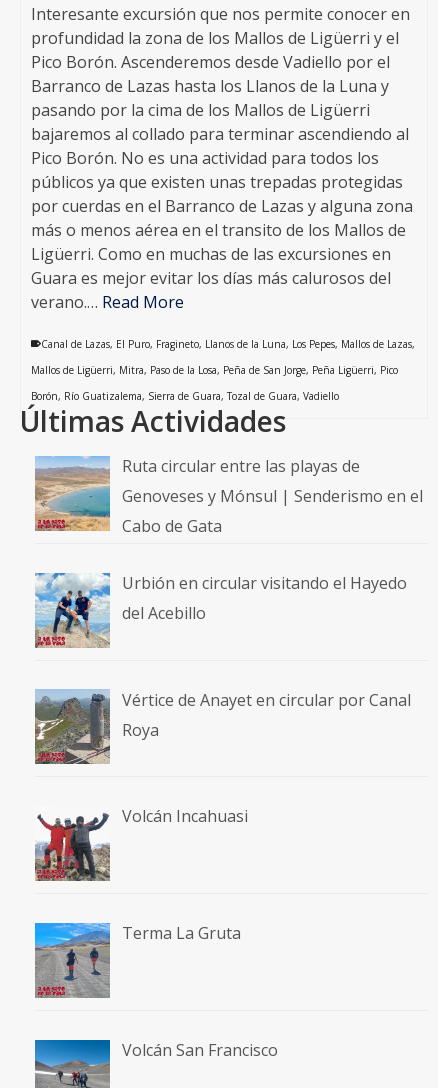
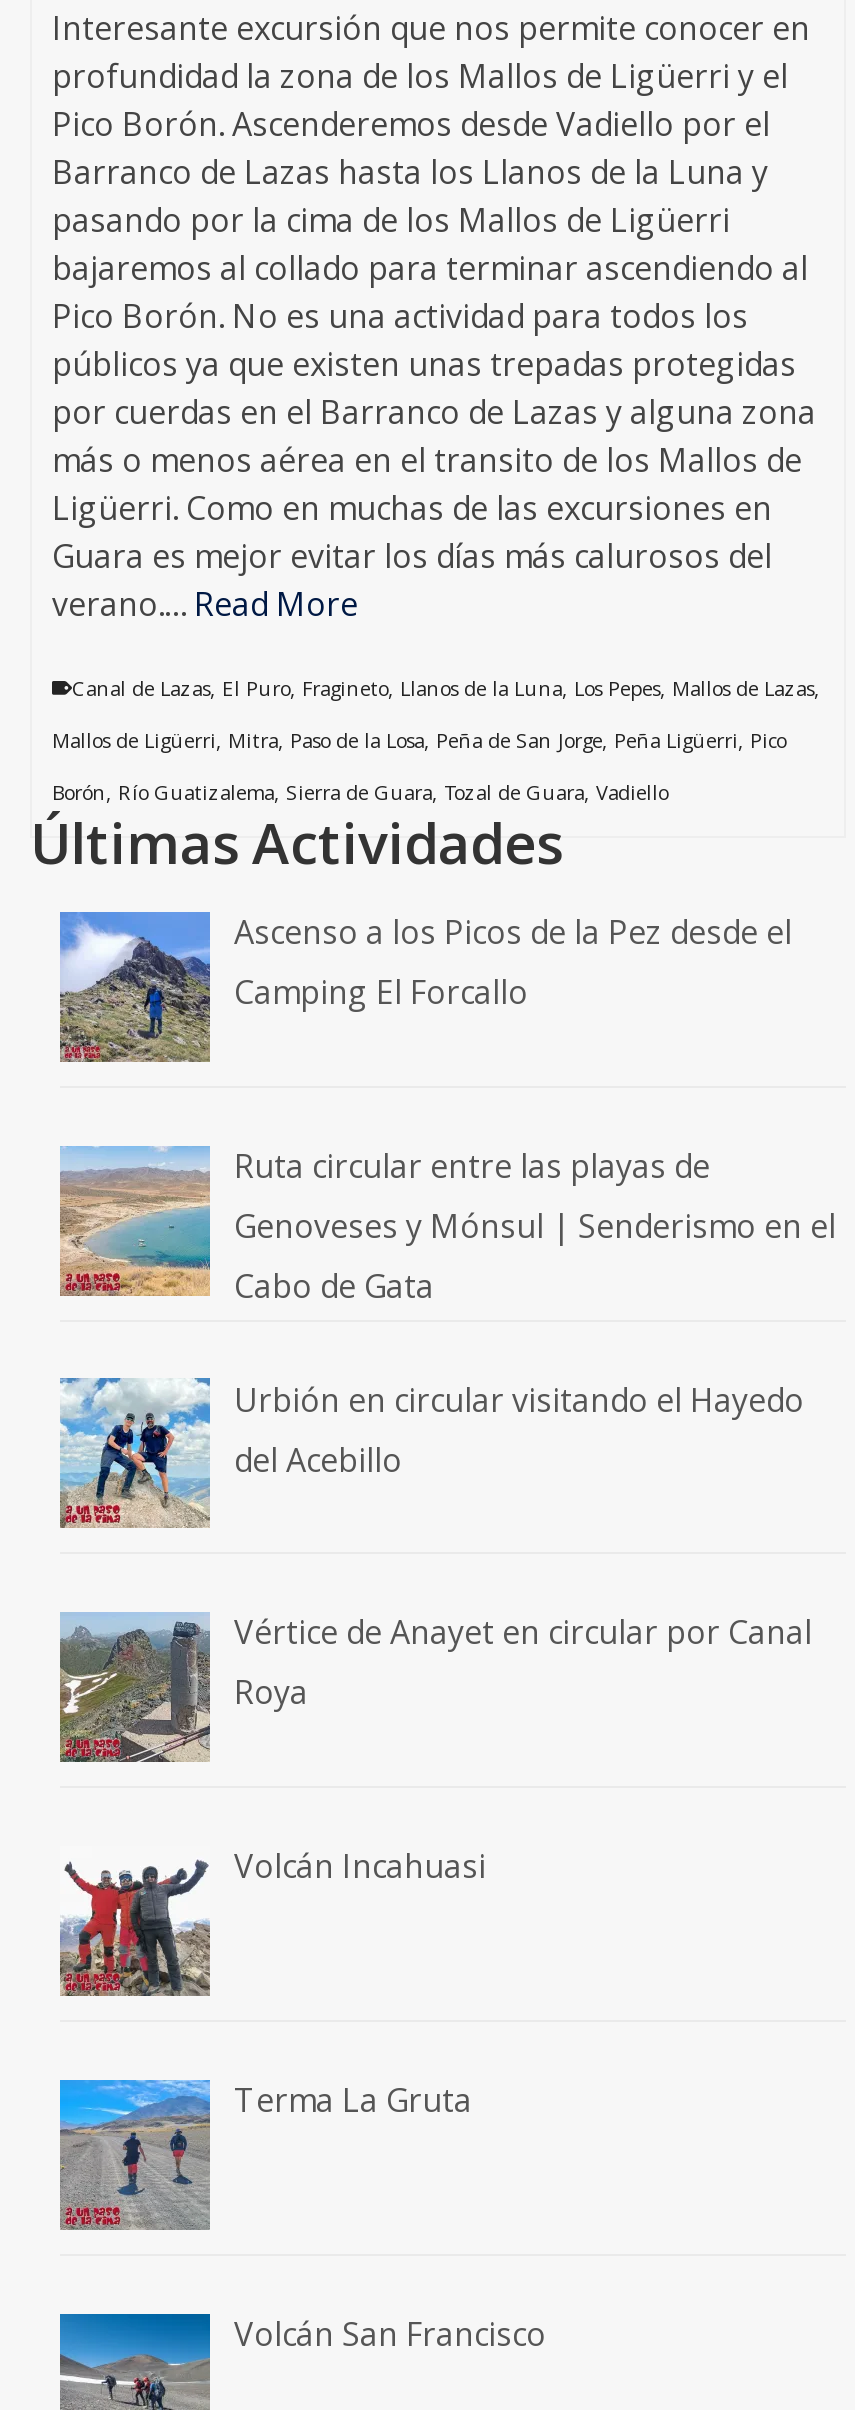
none -> [58,910,792,1064] [image] | Ascenso a los Picos de la Pez desde el | Camping El Forcallo

